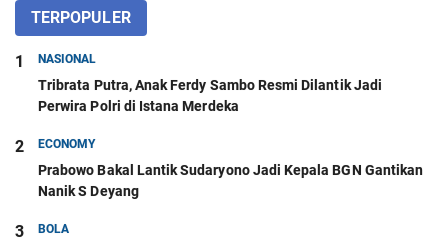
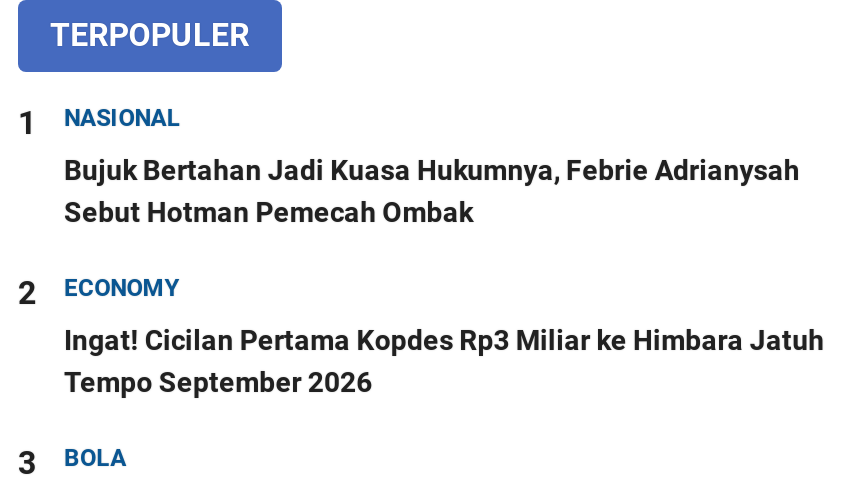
[38,77,382,114] Tribrata Putra, Anak Ferdy Sambo Resmi Dilantik Jadi | Perwira Polri di Istana Merdeka -> [64,154,800,228] Bujuk Bertahan Jadi Kuasa Hukumnya, Febrie Adrianysah | Sebut Hotman Pemecah Ombak
[38,162,423,199] Prabowo Bakal Lantik Sudaryono Jadi Kepala BGN Gantikan | Nanik S Deyang -> [64,324,824,398] Ingat! Cicilan Pertama Kopdes Rp3 Miliar ke Himbara Jatuh | Tempo September 2026

